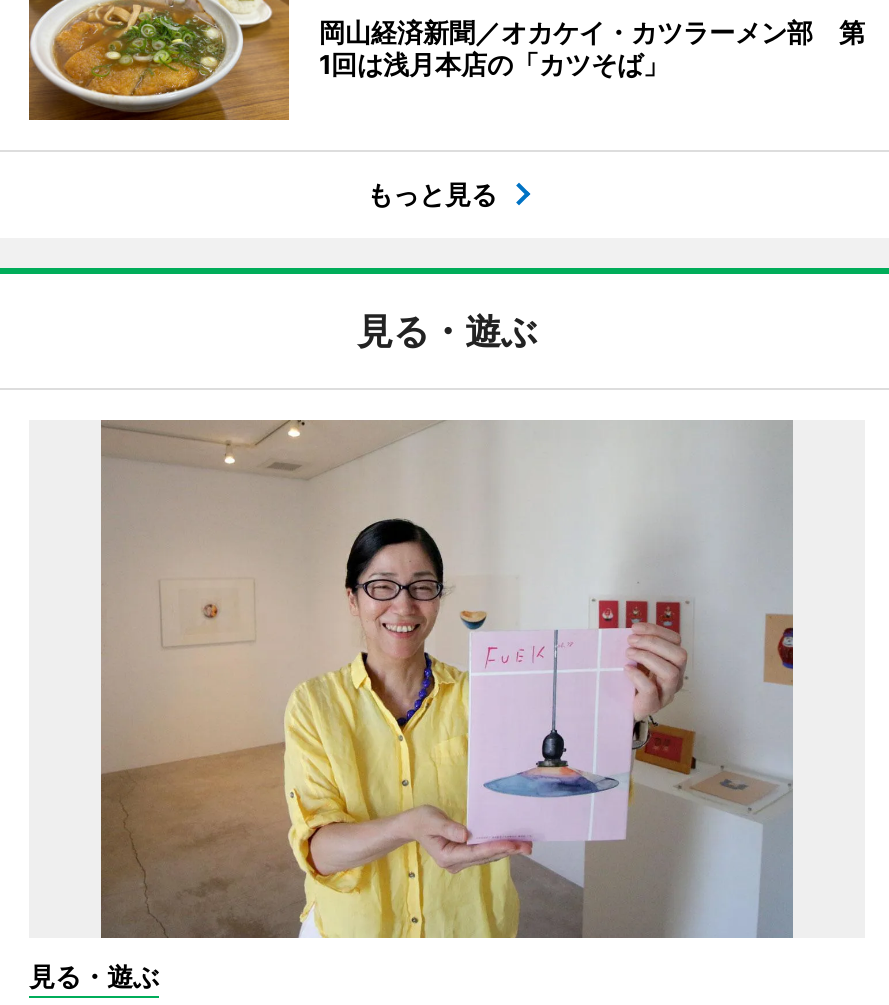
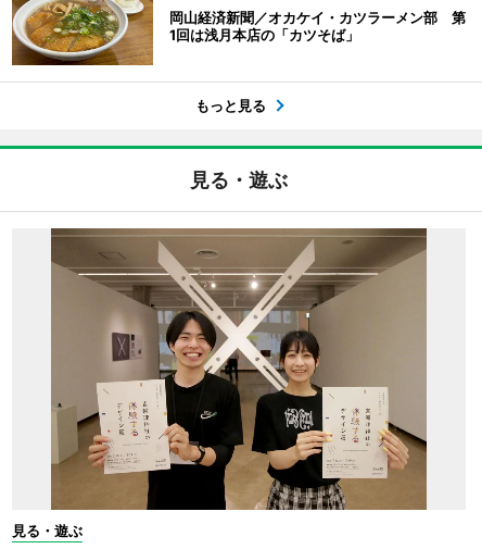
[101,420,795,940] [image] -> [51,228,428,511] [image]

